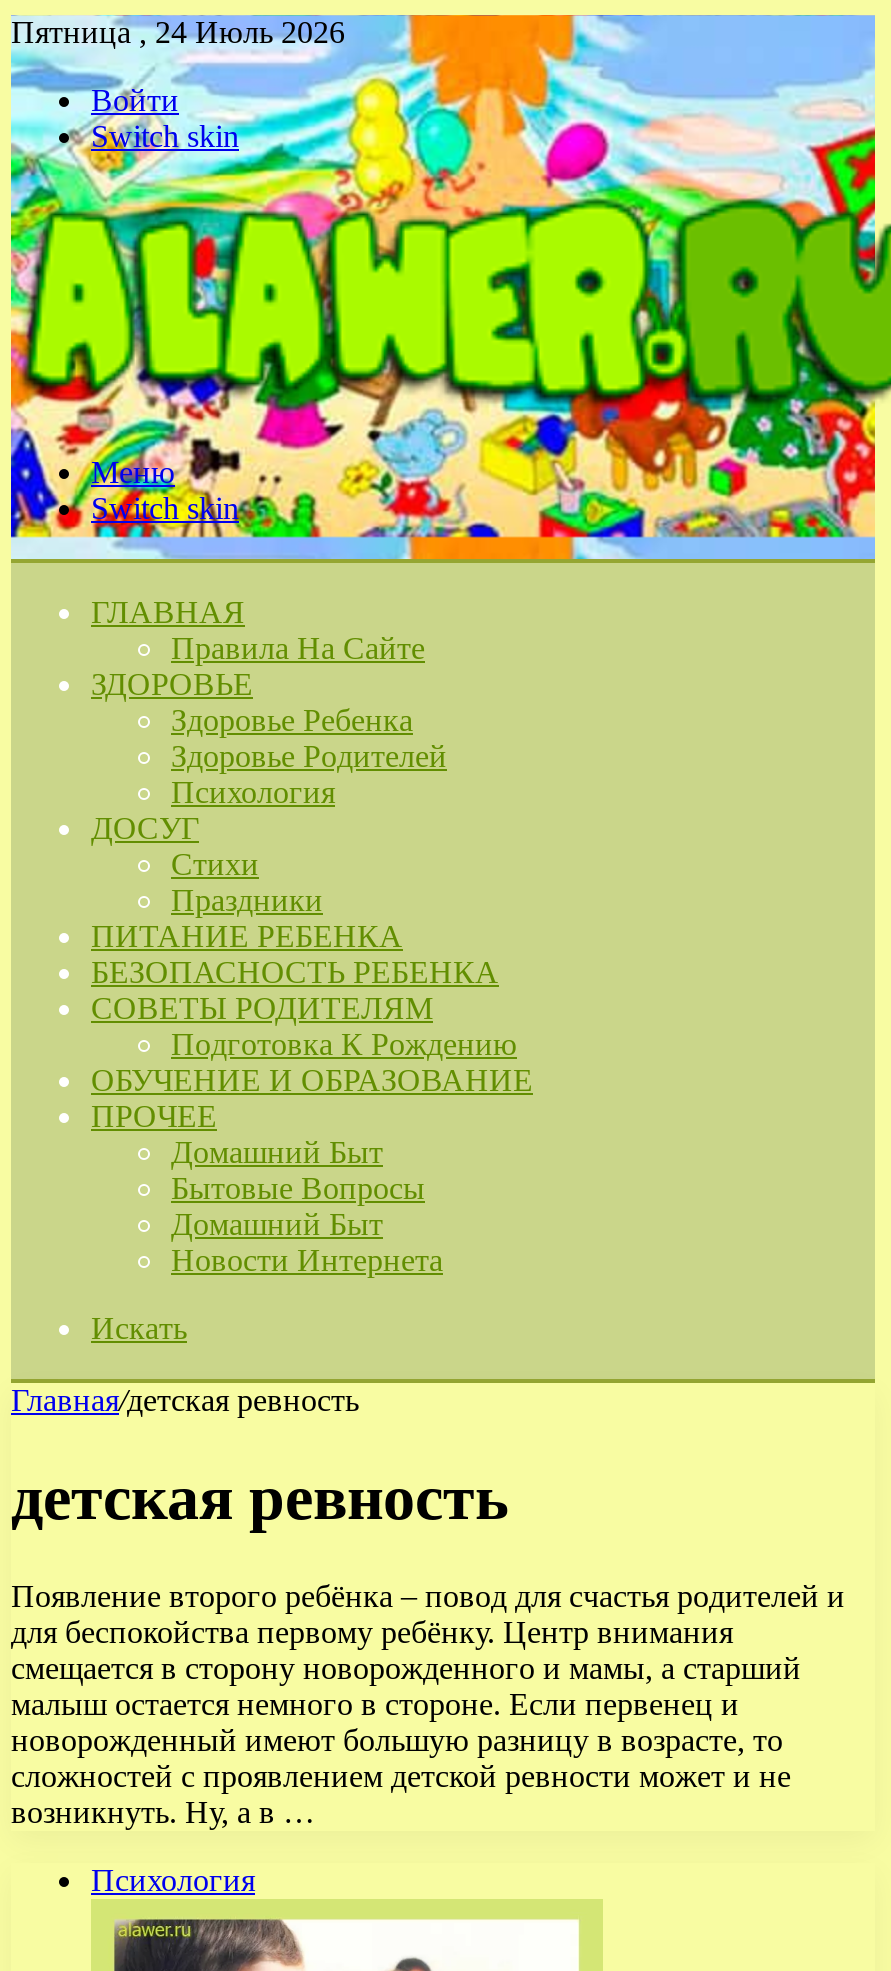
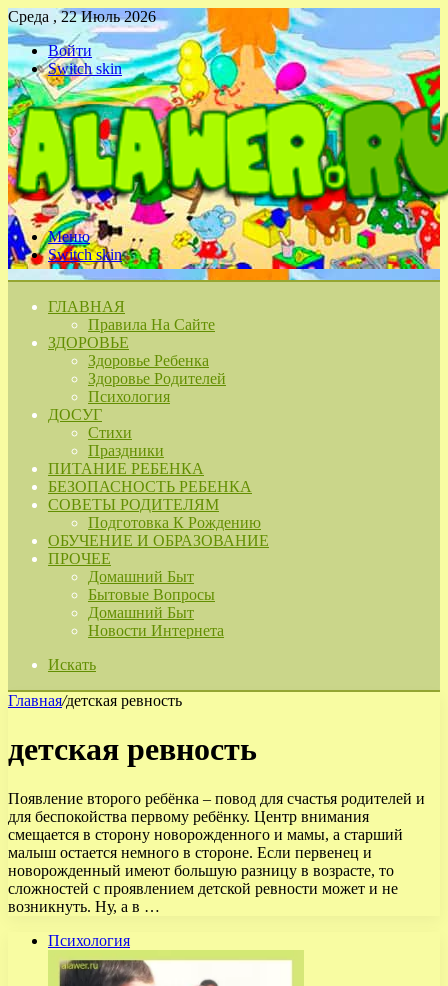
[11,15,345,49] Пятница , 24 Июль 2026 -> [8,8,156,25] Среда , 22 Июль 2026

